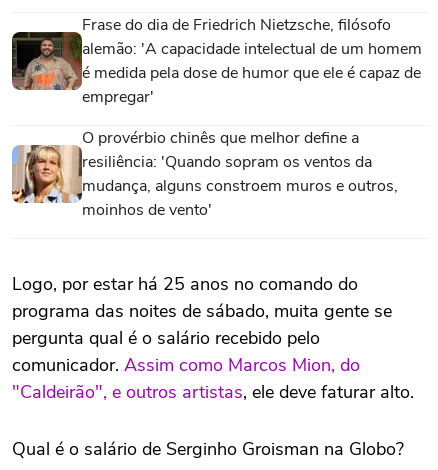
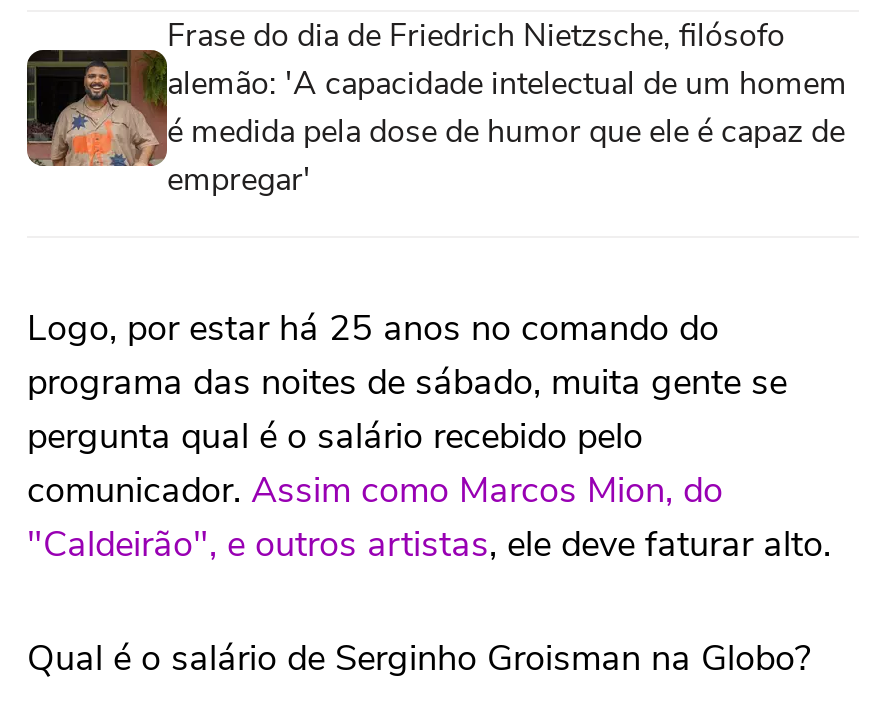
[11,127,398,221] [image] | O provérbio chinês que melhor define a | resiliência: 'Quando sopram os ventos da | mudança, alguns constroem muros e outros, | moinhos de vento' -> none

